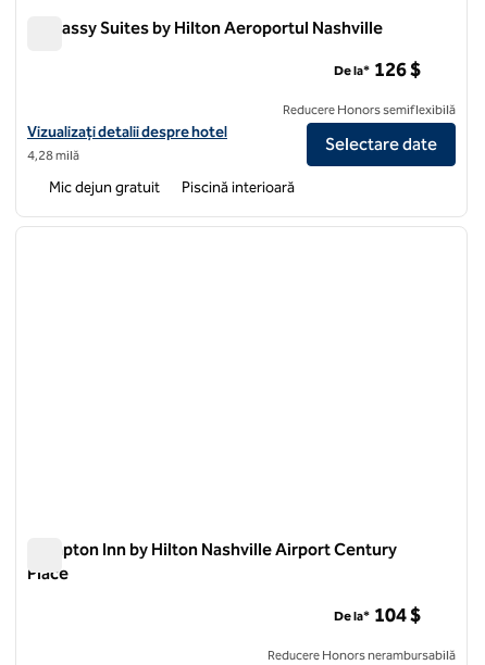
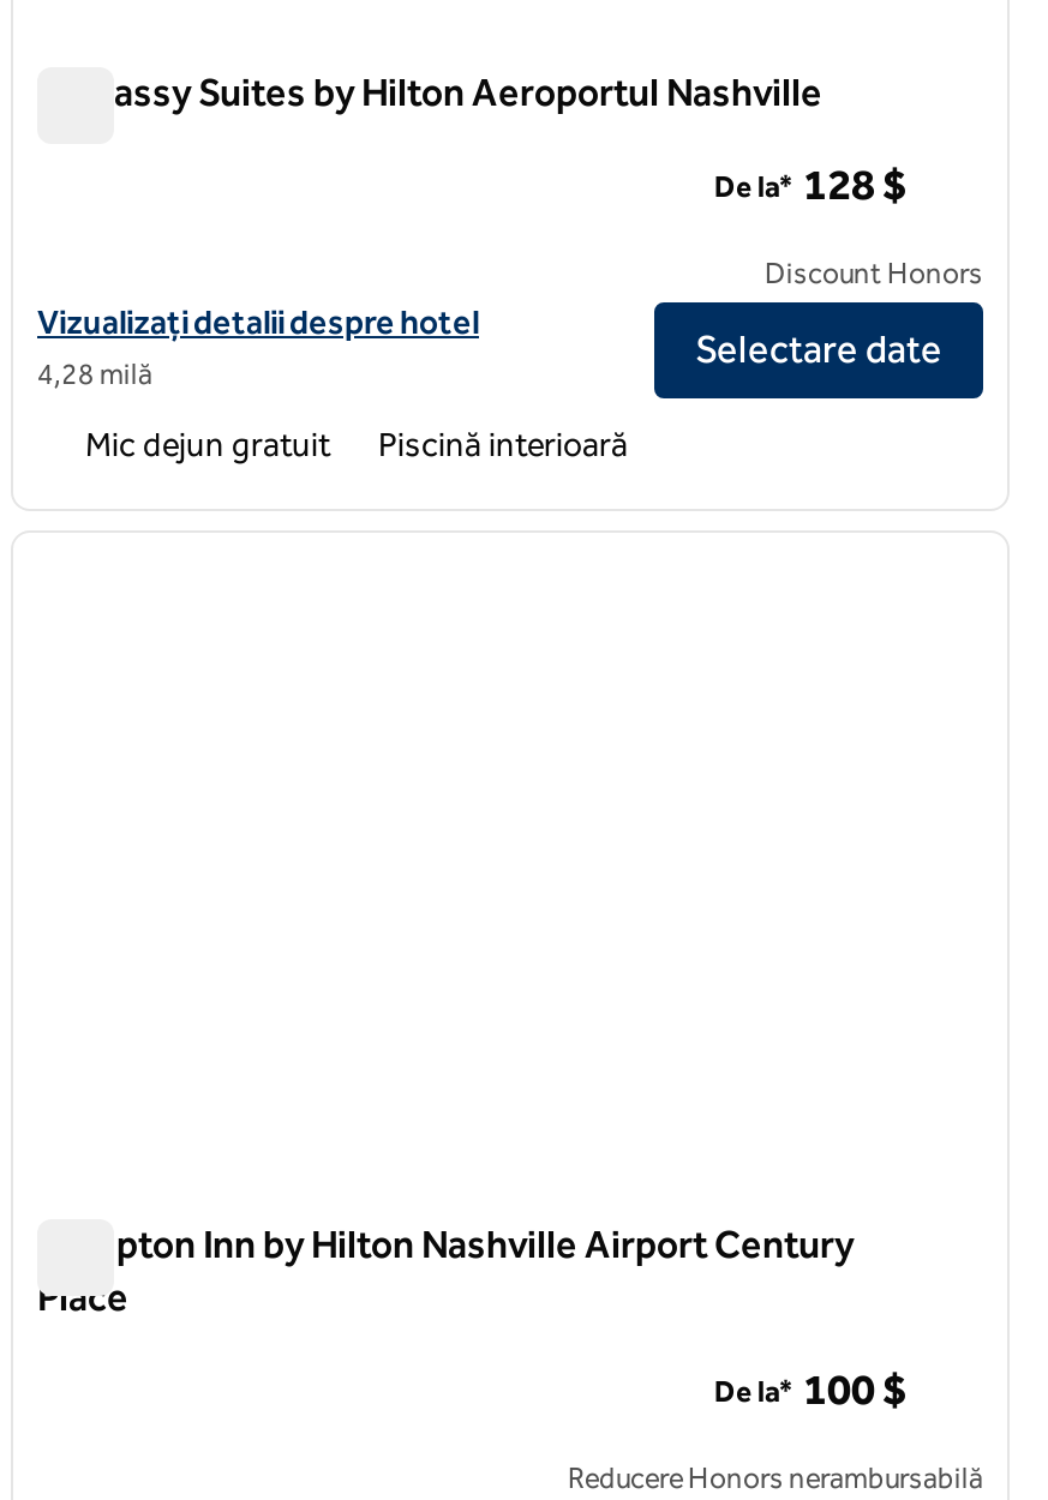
[334,58,421,82] De la* 126 $ -> [714,159,906,212] De la* 128 $
[283,102,456,117] Reducere Honors semiflexibilă -> [765,257,983,290] Discount Honors
[334,603,421,627] De la* 104 $ -> [714,1364,906,1417] De la* 100 $

